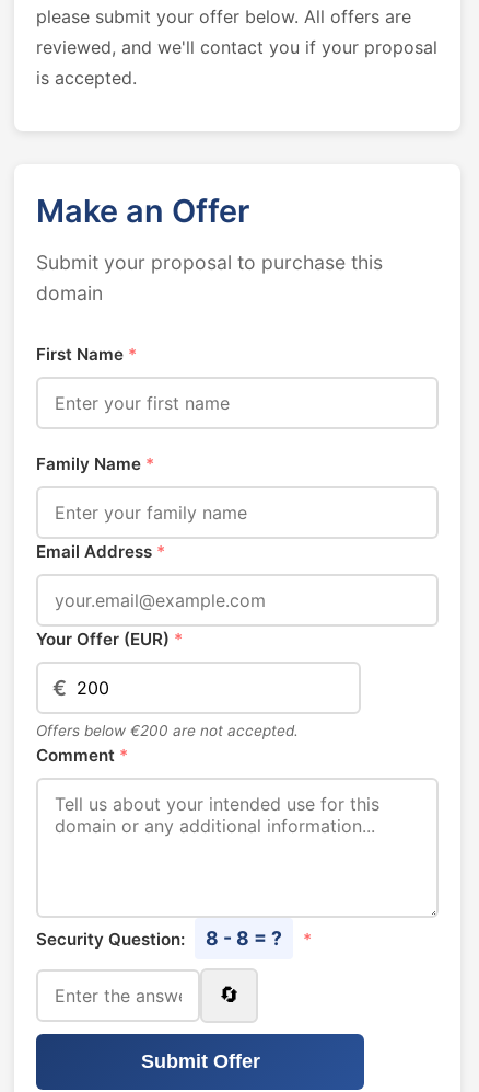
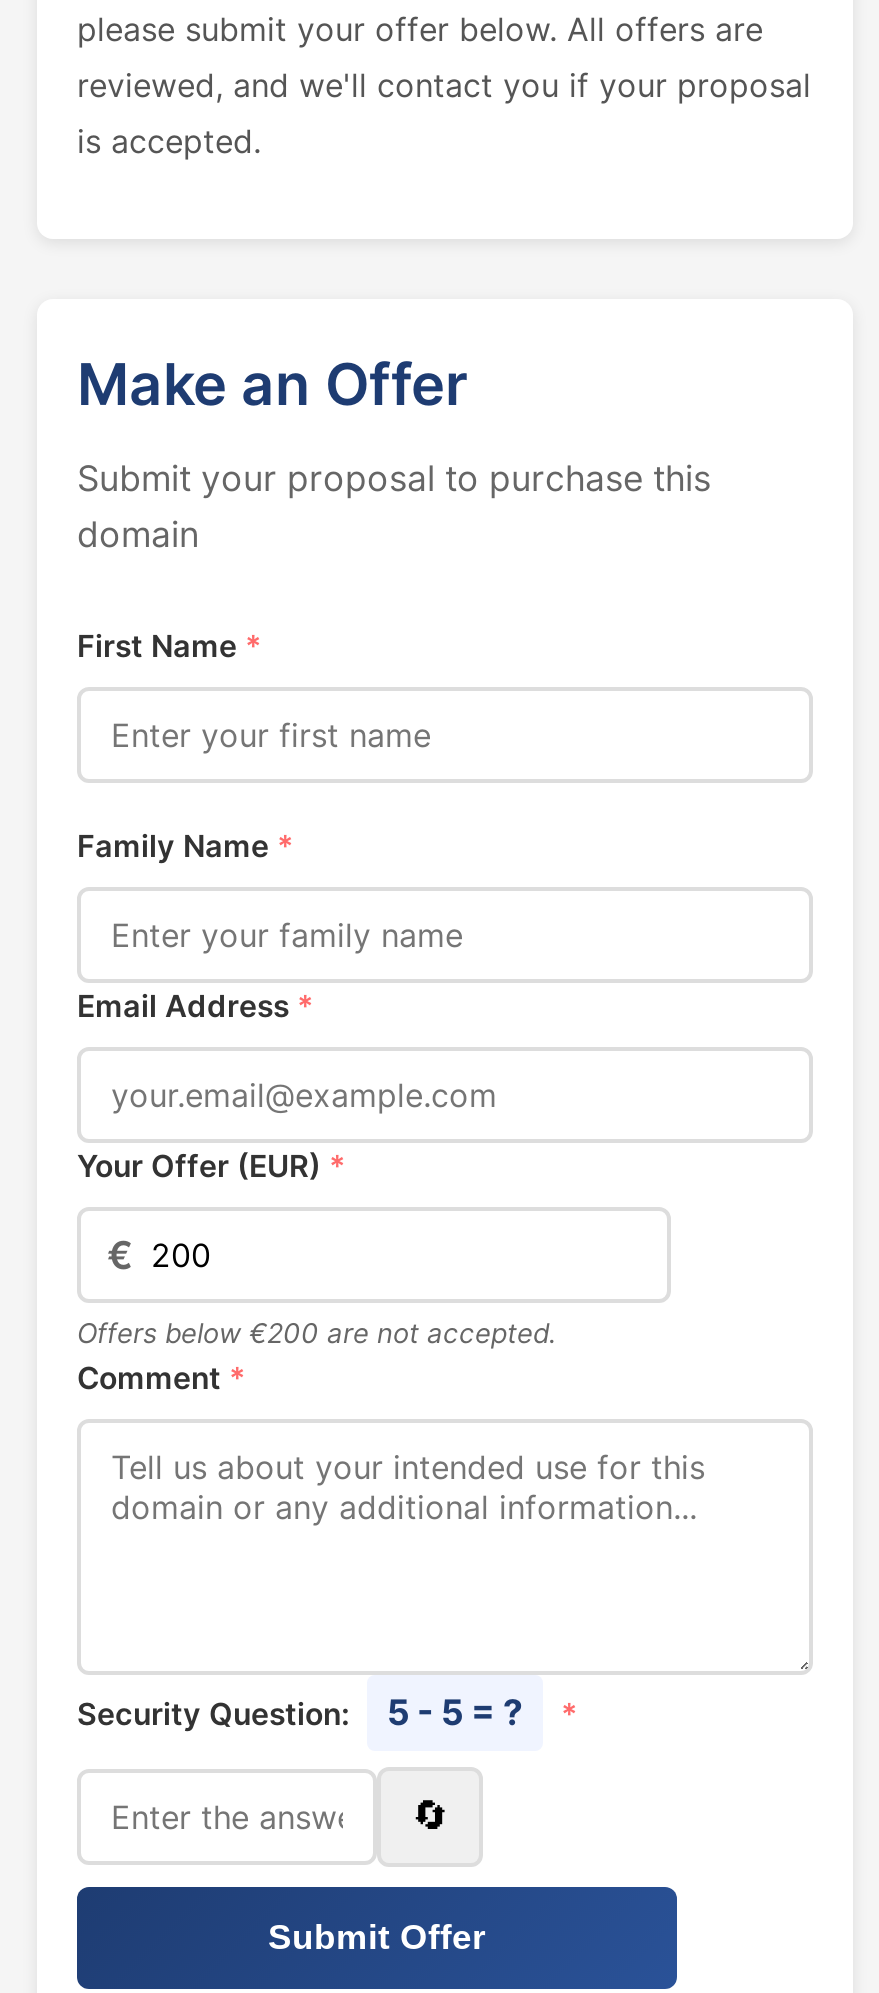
[206,927,282,950] 8 - 8 = ? -> [387,1691,523,1733] 5 - 5 = ?

